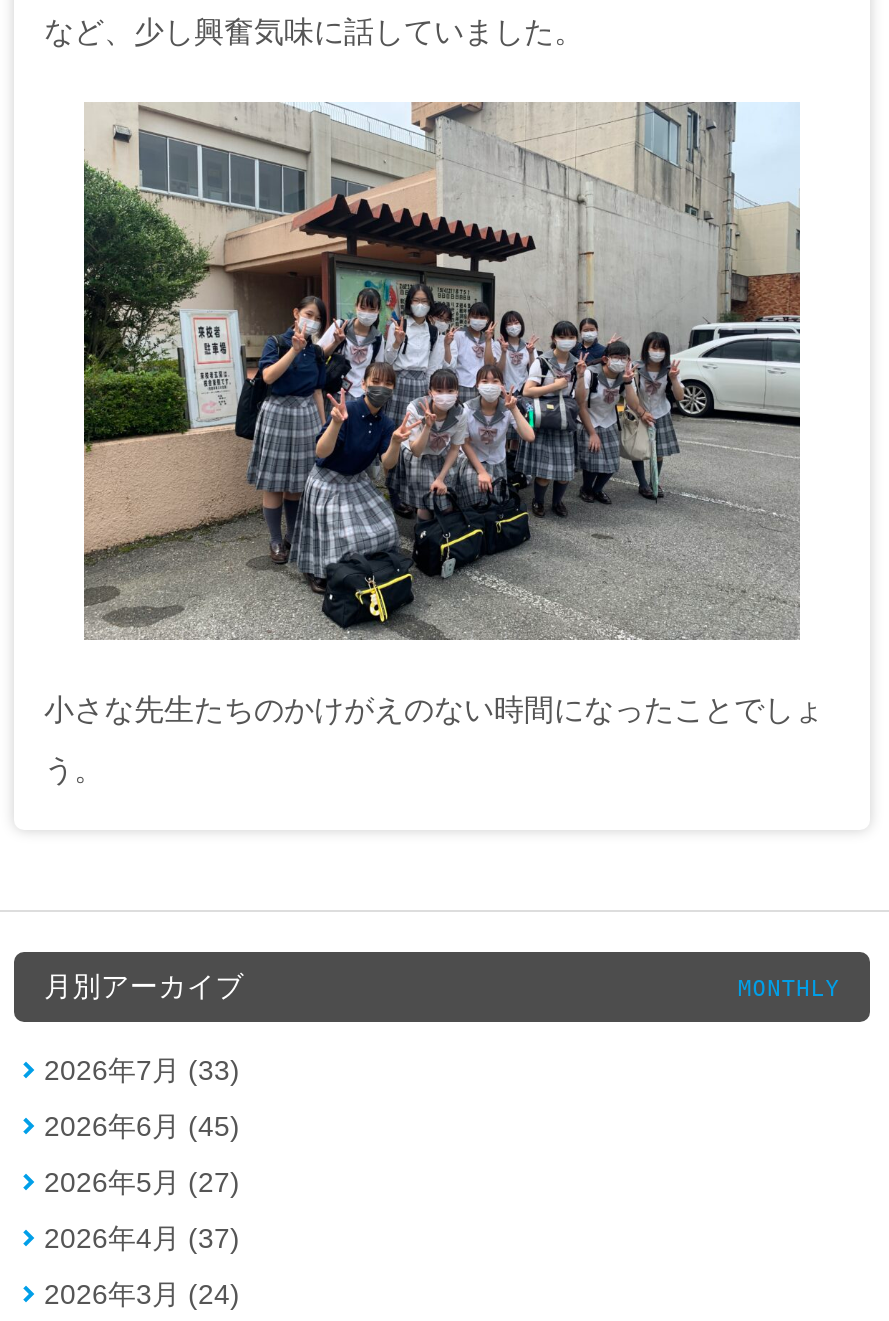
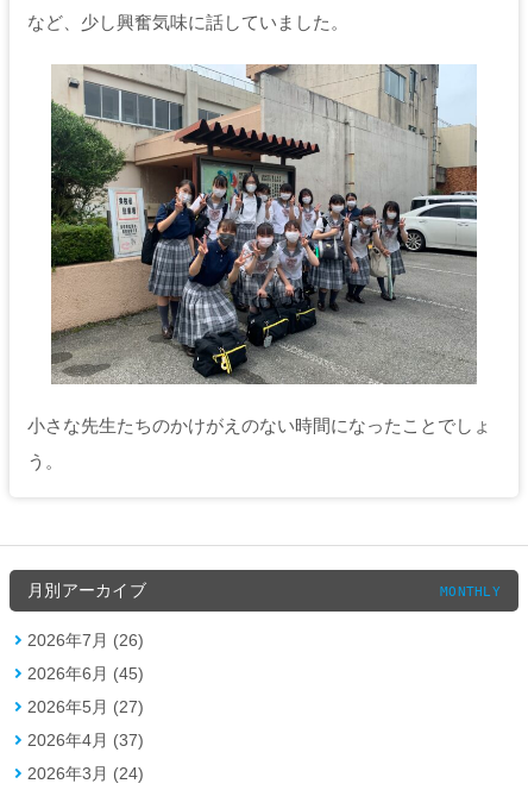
[44,1053,240,1085] 2026年7月 (33) -> [27,630,144,649] 2026年7月 (26)

